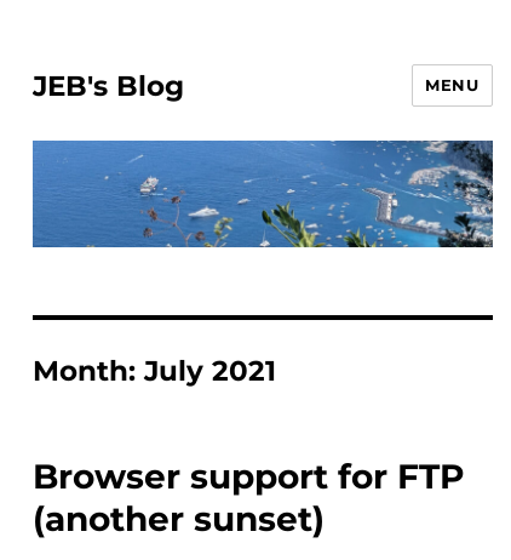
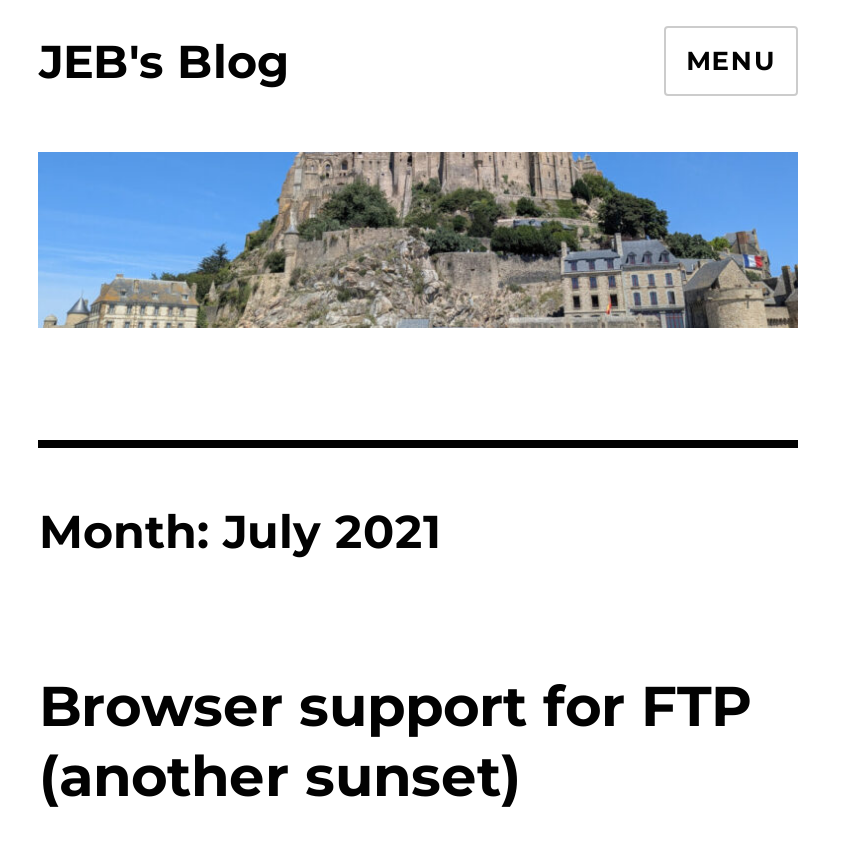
[33,139,494,248] [image] -> [38,150,800,330] [image]

